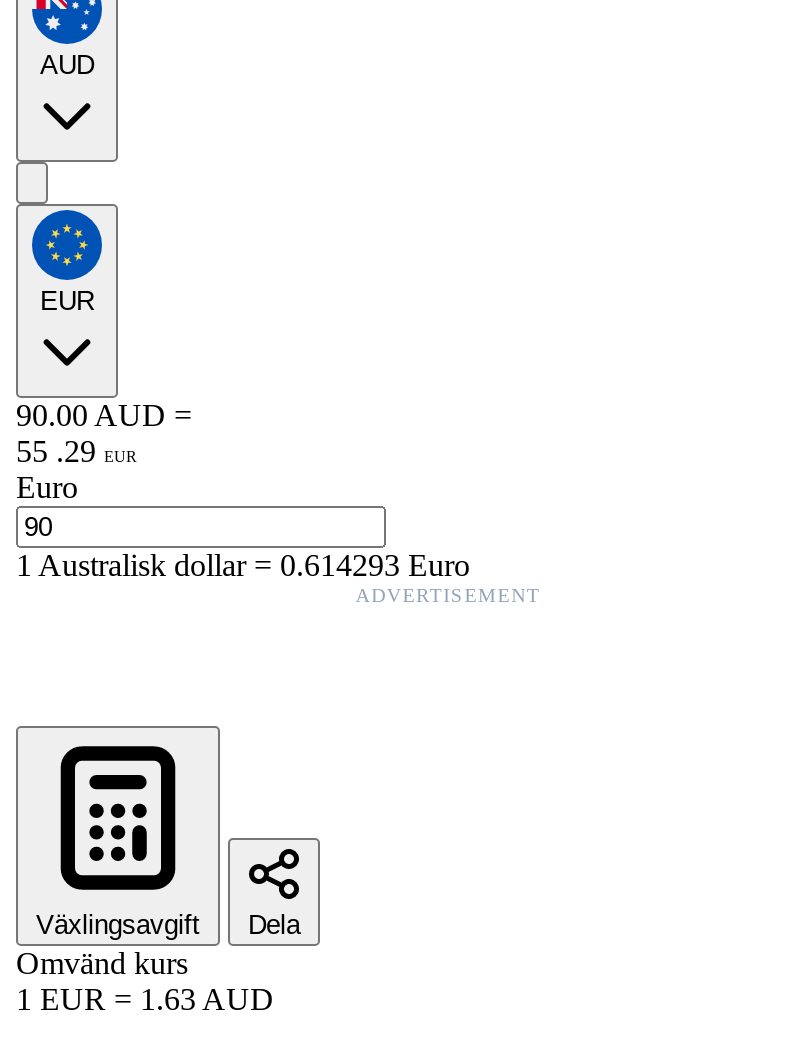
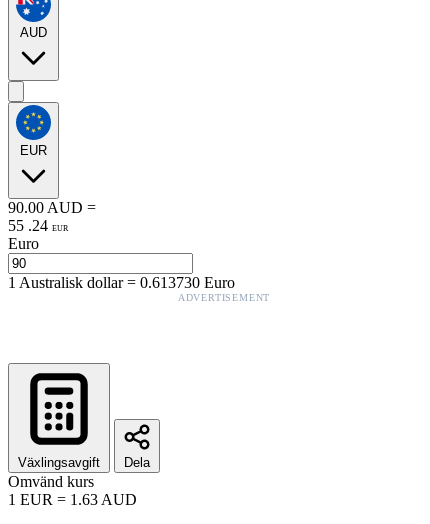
[16,434,136,468] 55 . 29 EUR -> [8,217,68,234] 55 . 24 EUR
[16,548,470,582] 1Australisk dollar=0.614293 Euro -> [8,274,235,291] 1Australisk dollar=0.613730 Euro

